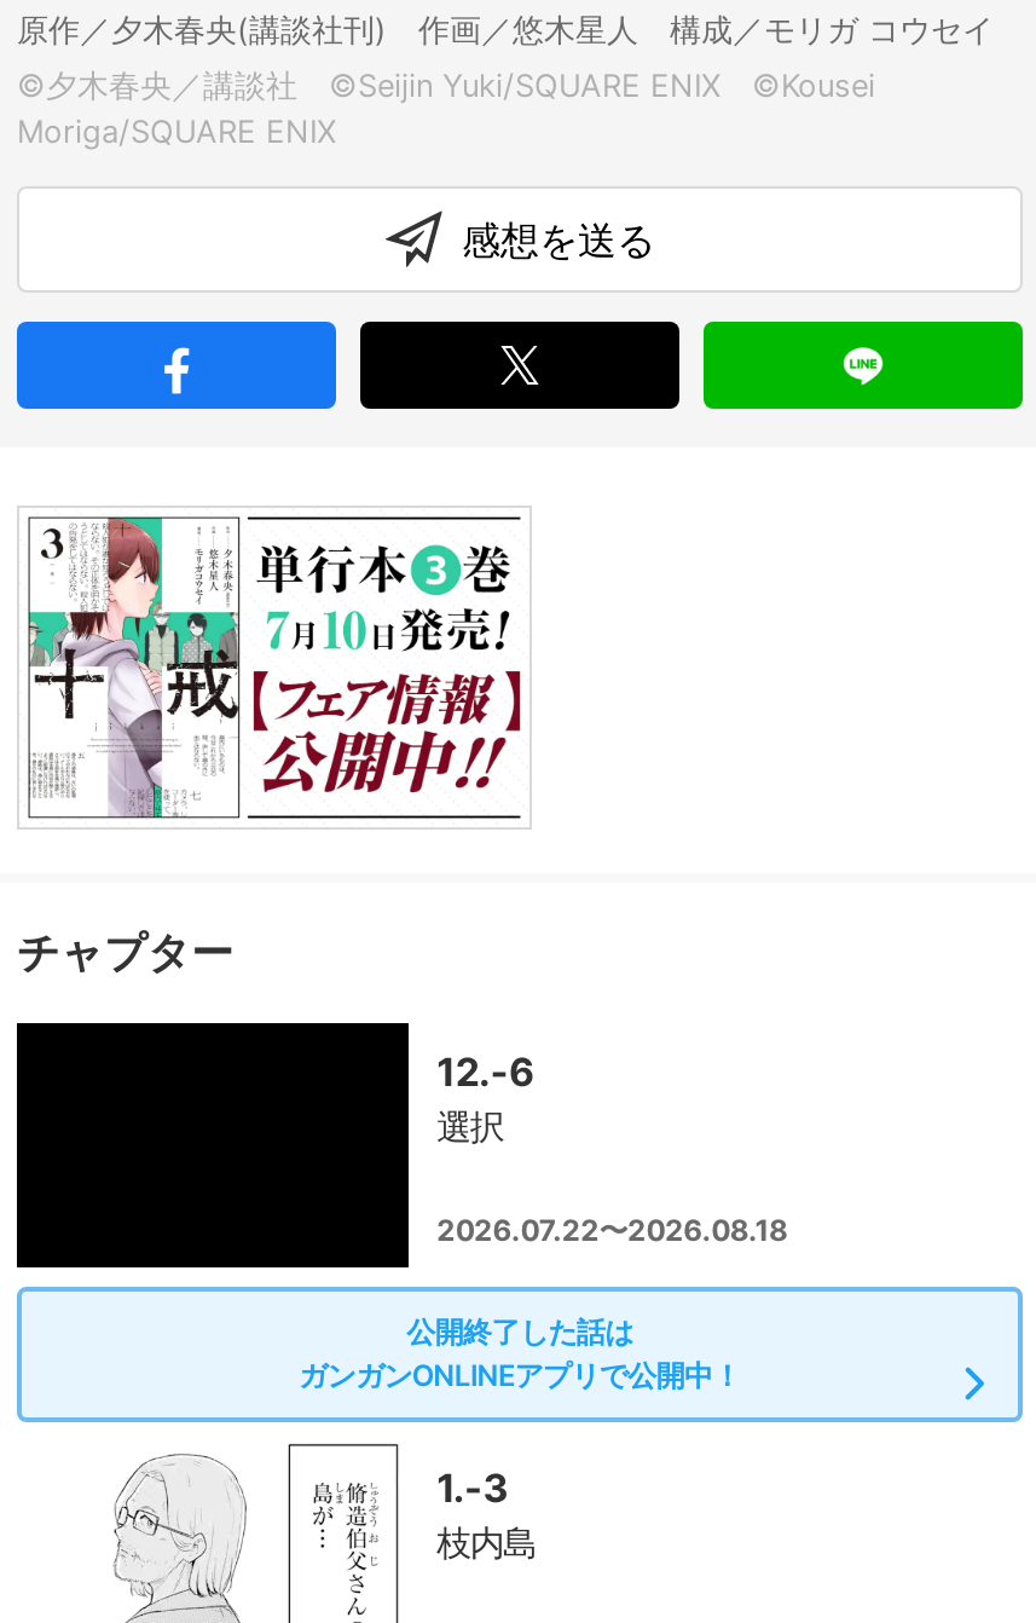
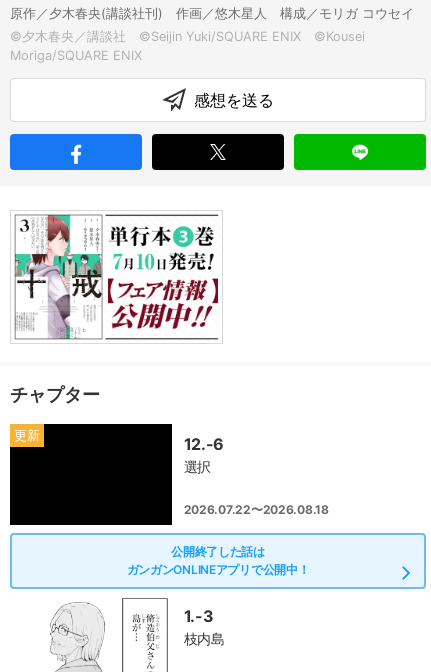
none -> [14,428,40,443] 更新

